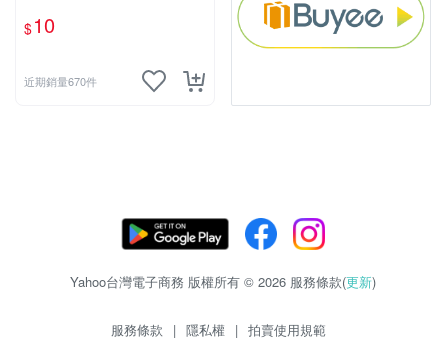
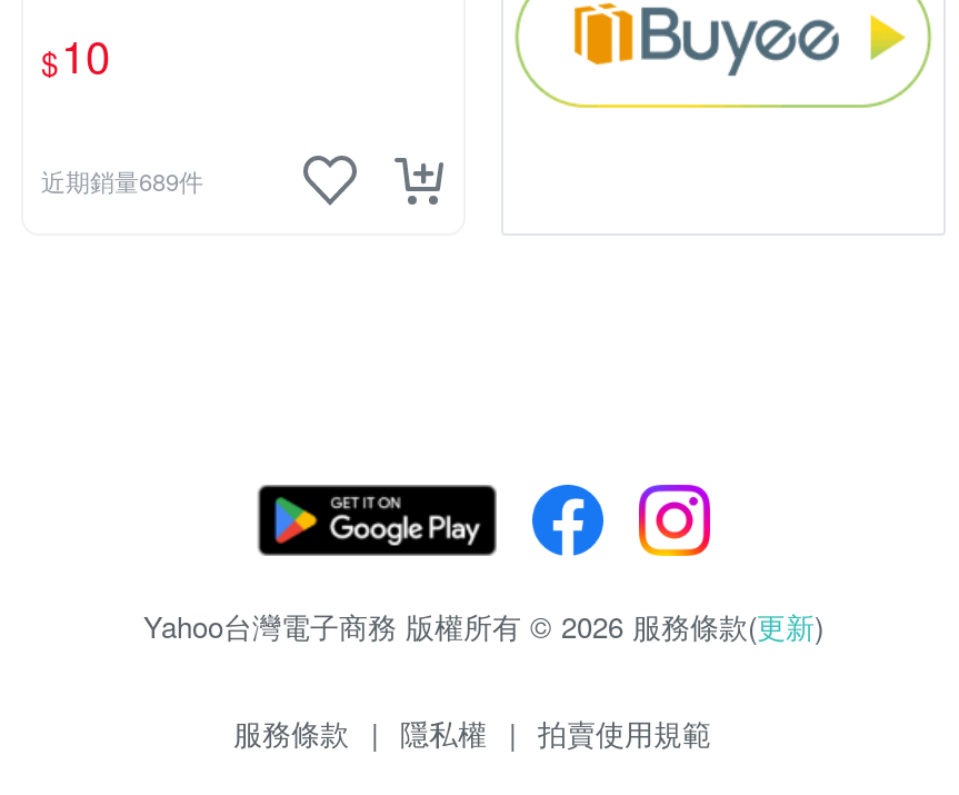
[24,73,97,89] 近期銷量670件 -> [41,163,203,199] 近期銷量689件

